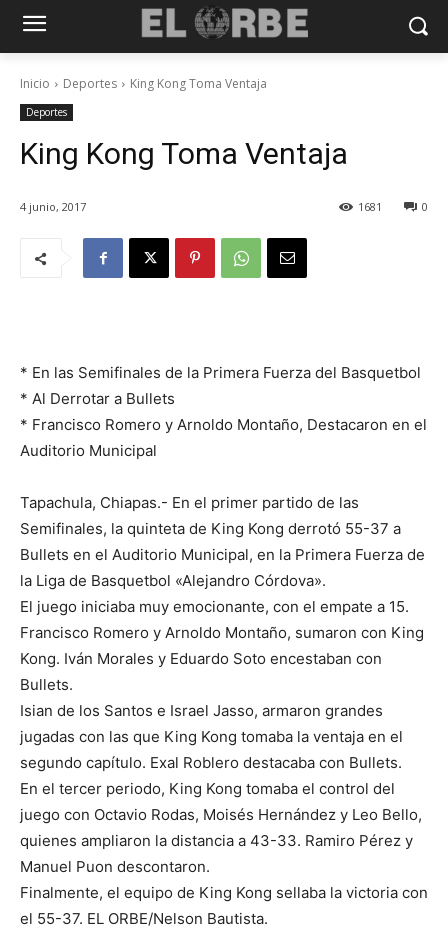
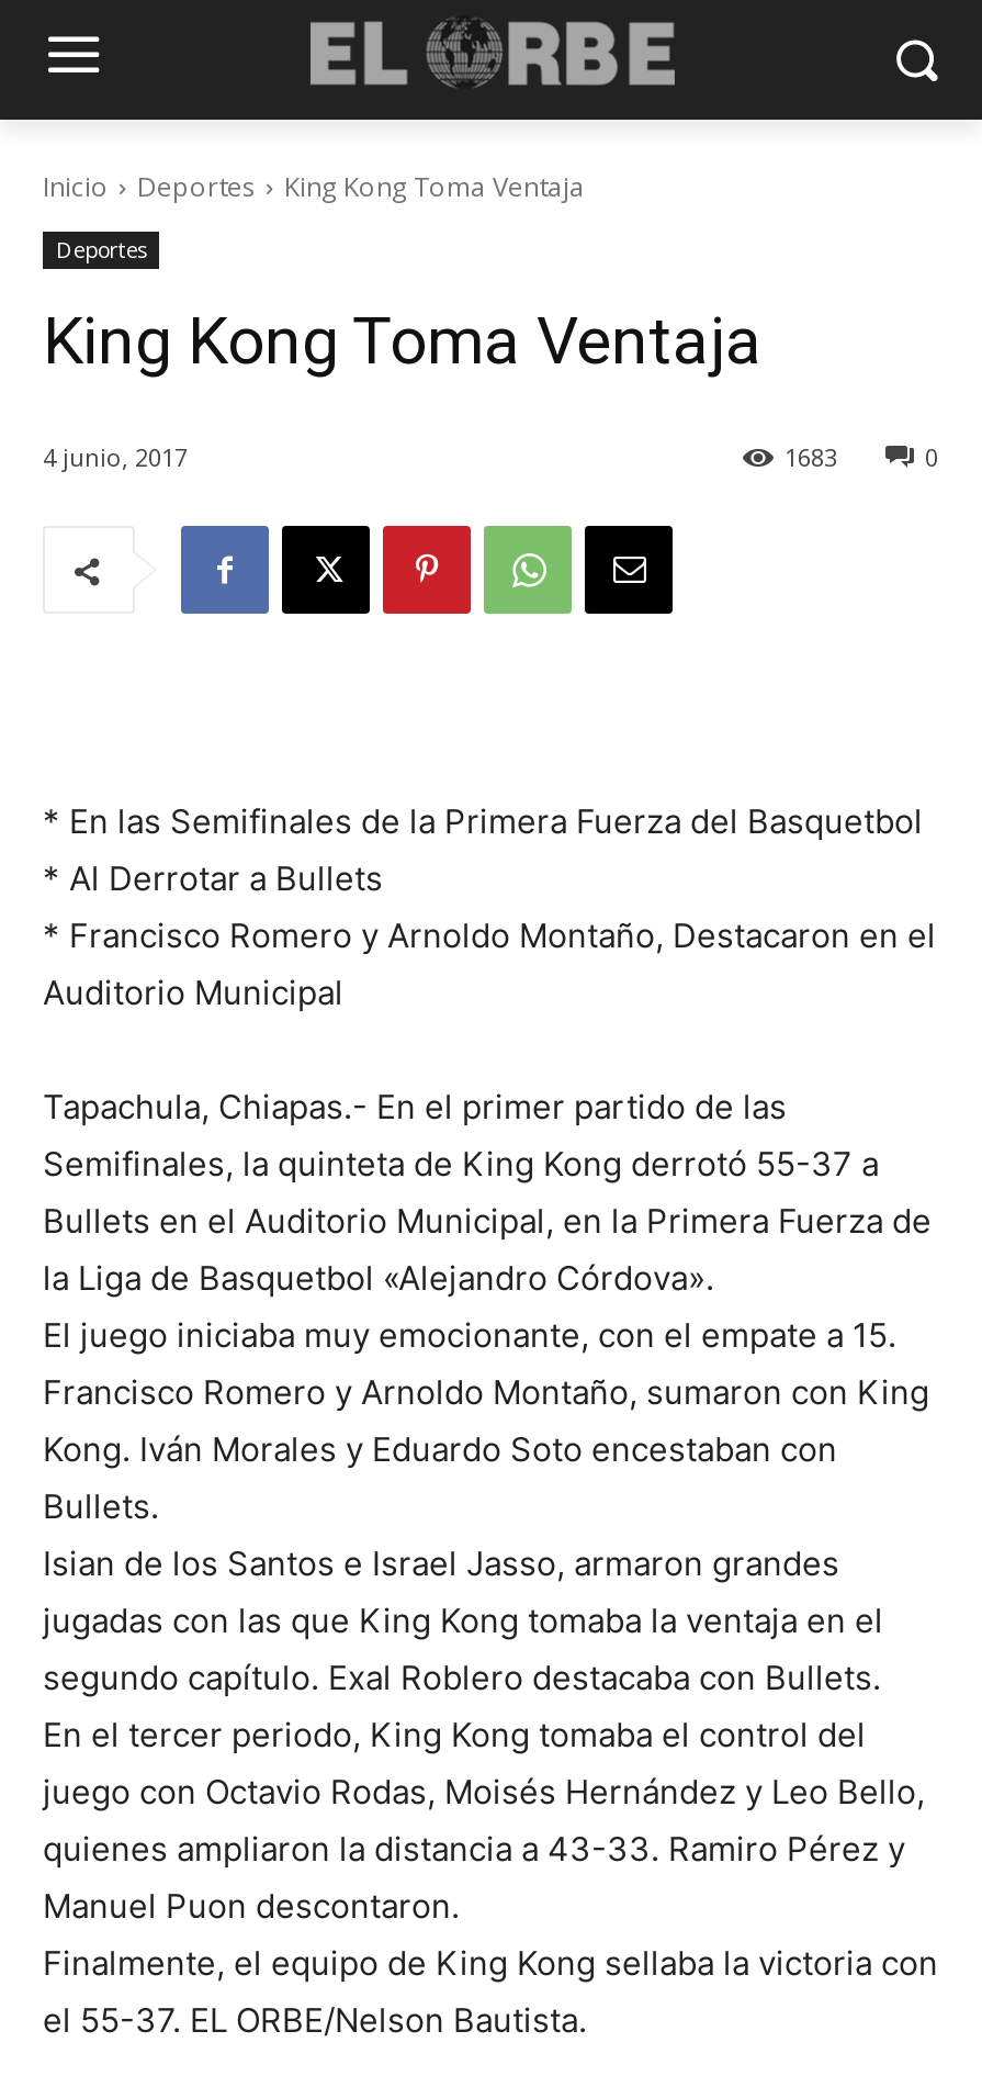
[358,199,382,214] 1681 -> [785,440,837,473] 1683

